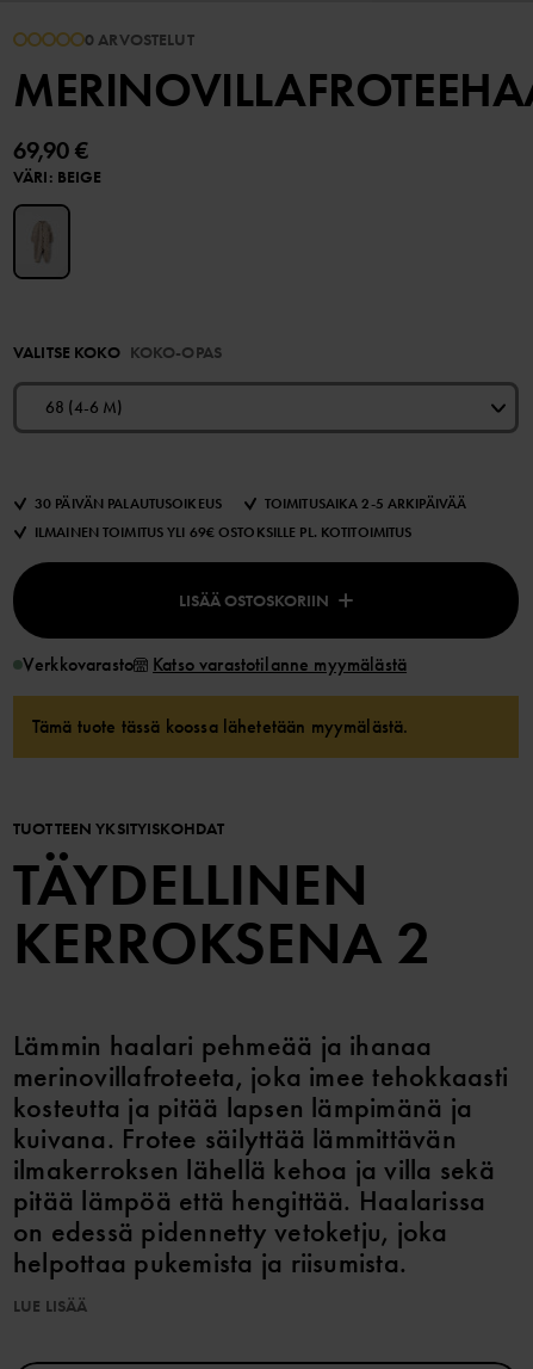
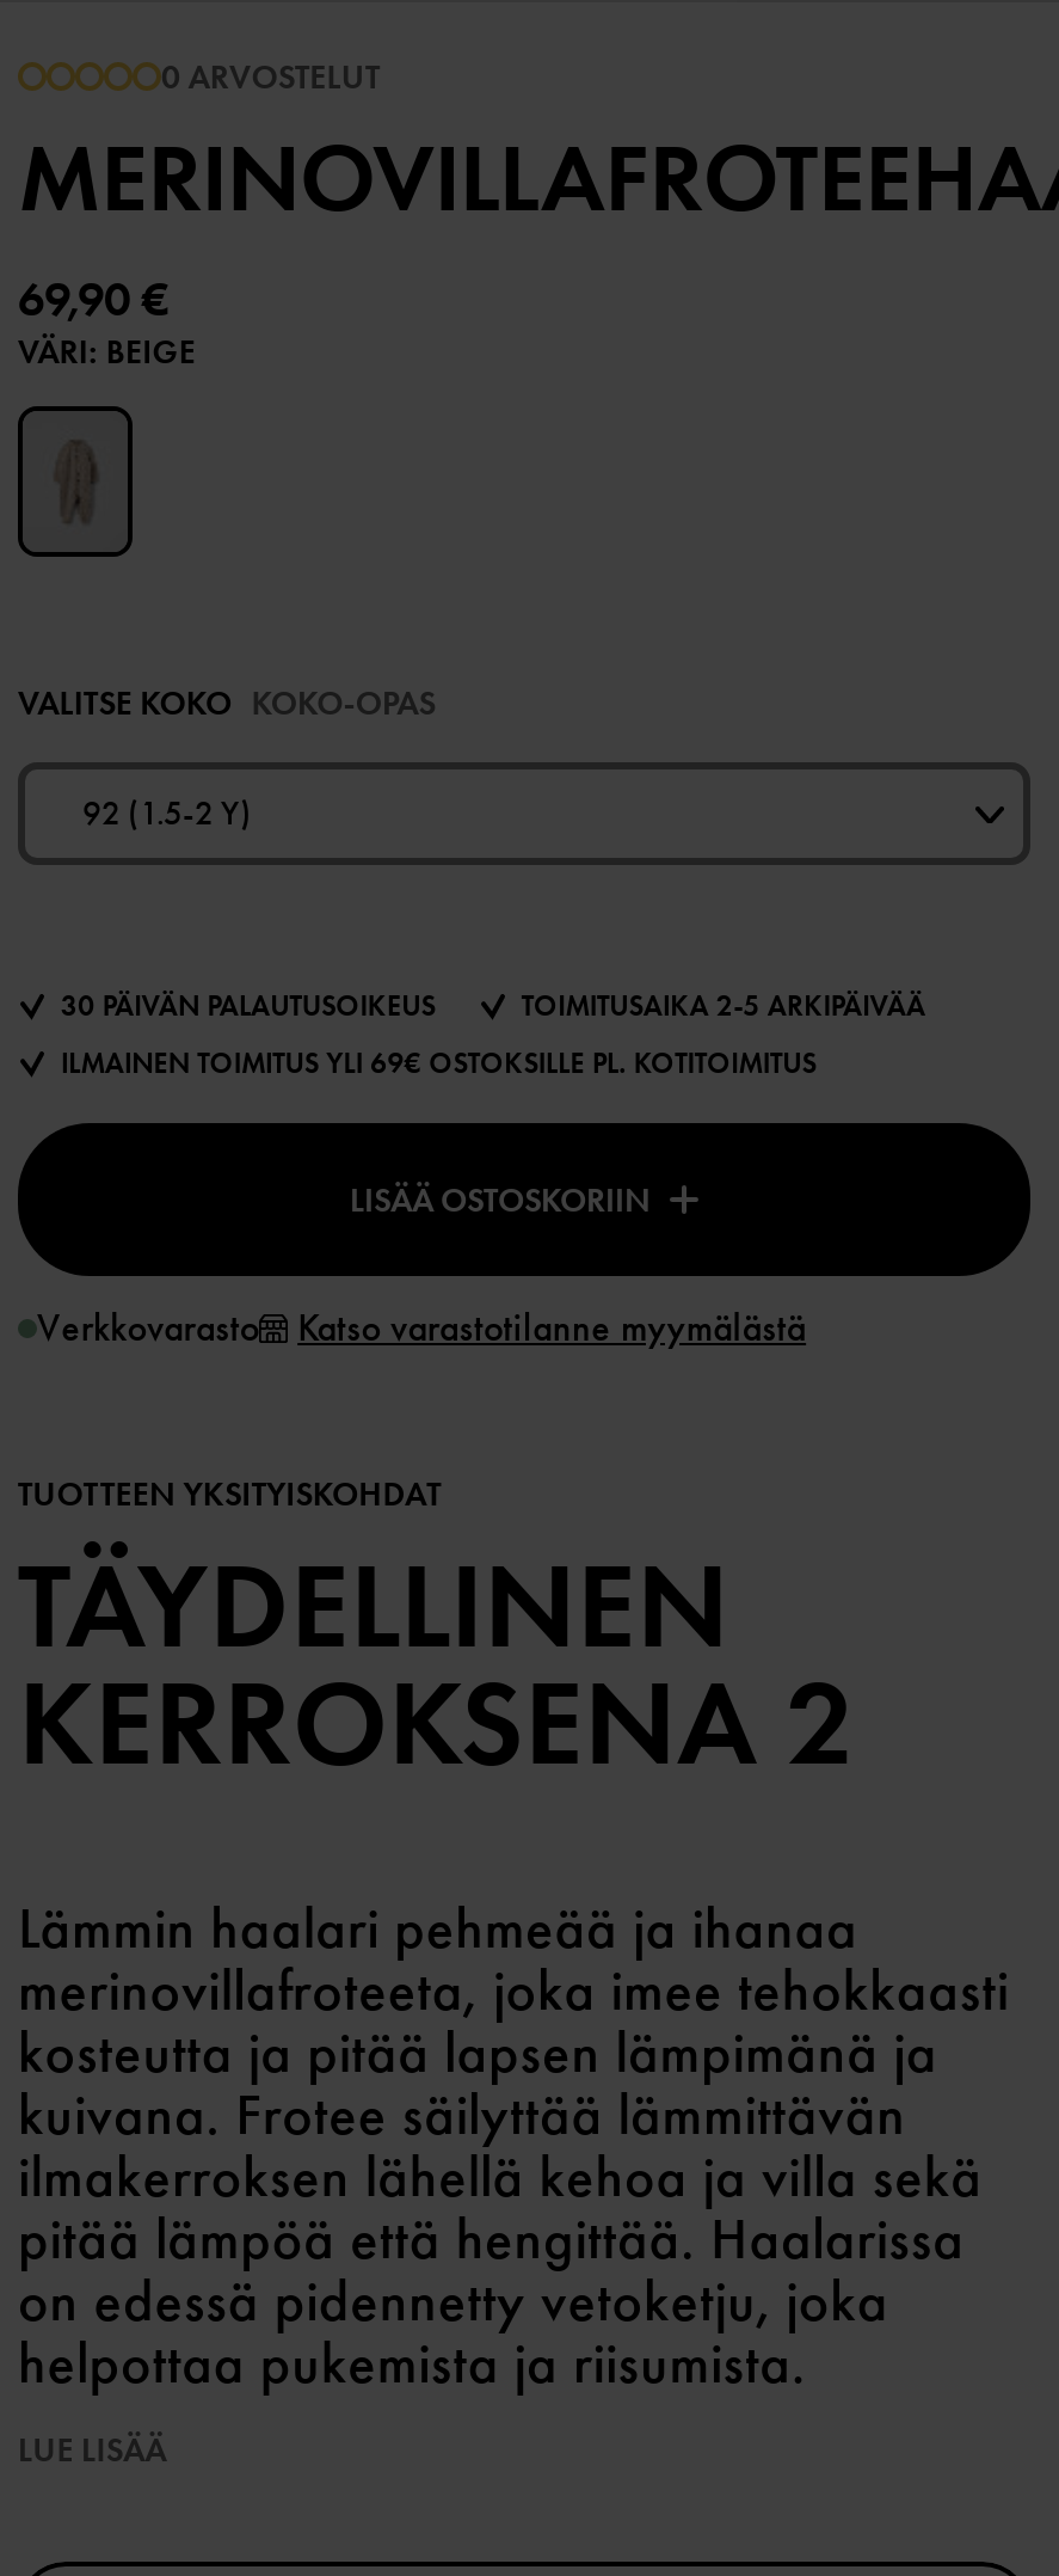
[45,397,123,418] 68 (4-6 M) -> [82,792,252,835] 92 (1.5-2 Y)
[32,714,408,739] Tämä tuote tässä koossa lähetetään myymälästä. -> none

